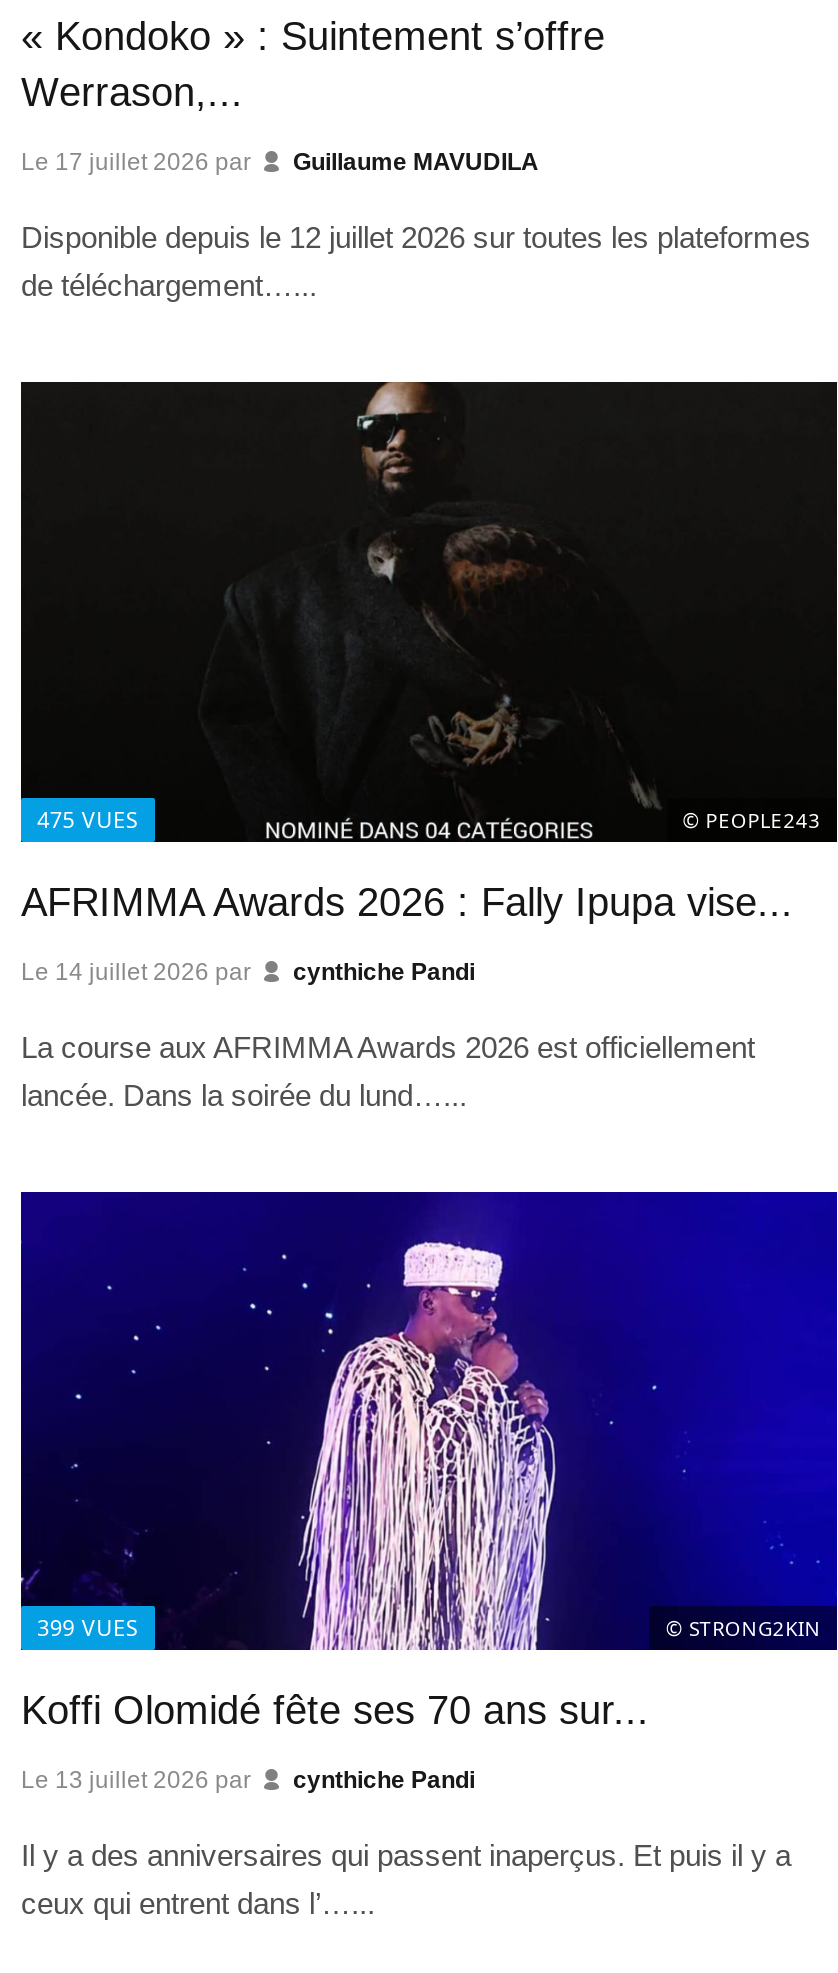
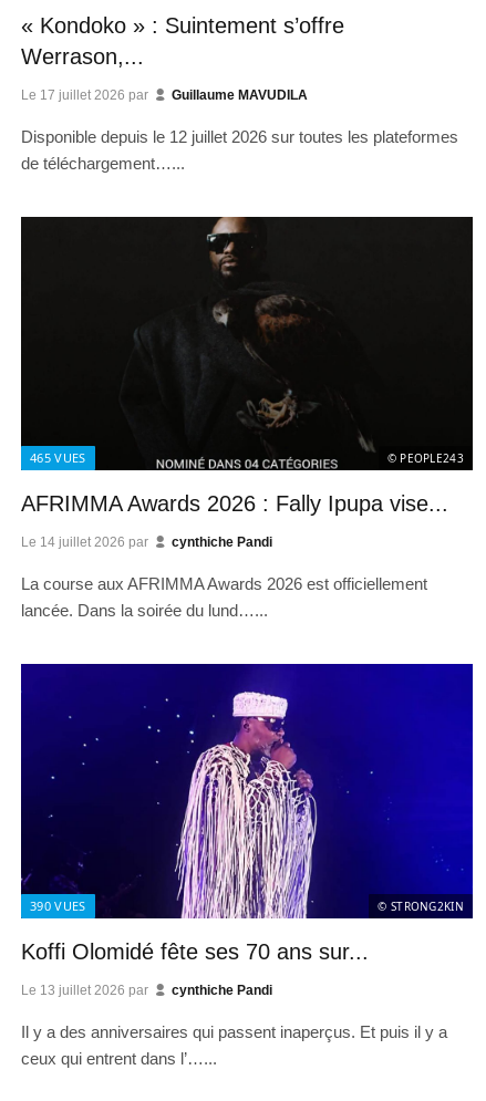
[37,803,138,833] 475 VUES -> [30,449,86,466] 465 VUES
[37,1612,138,1642] 399 VUES -> [30,897,86,913] 390 VUES

